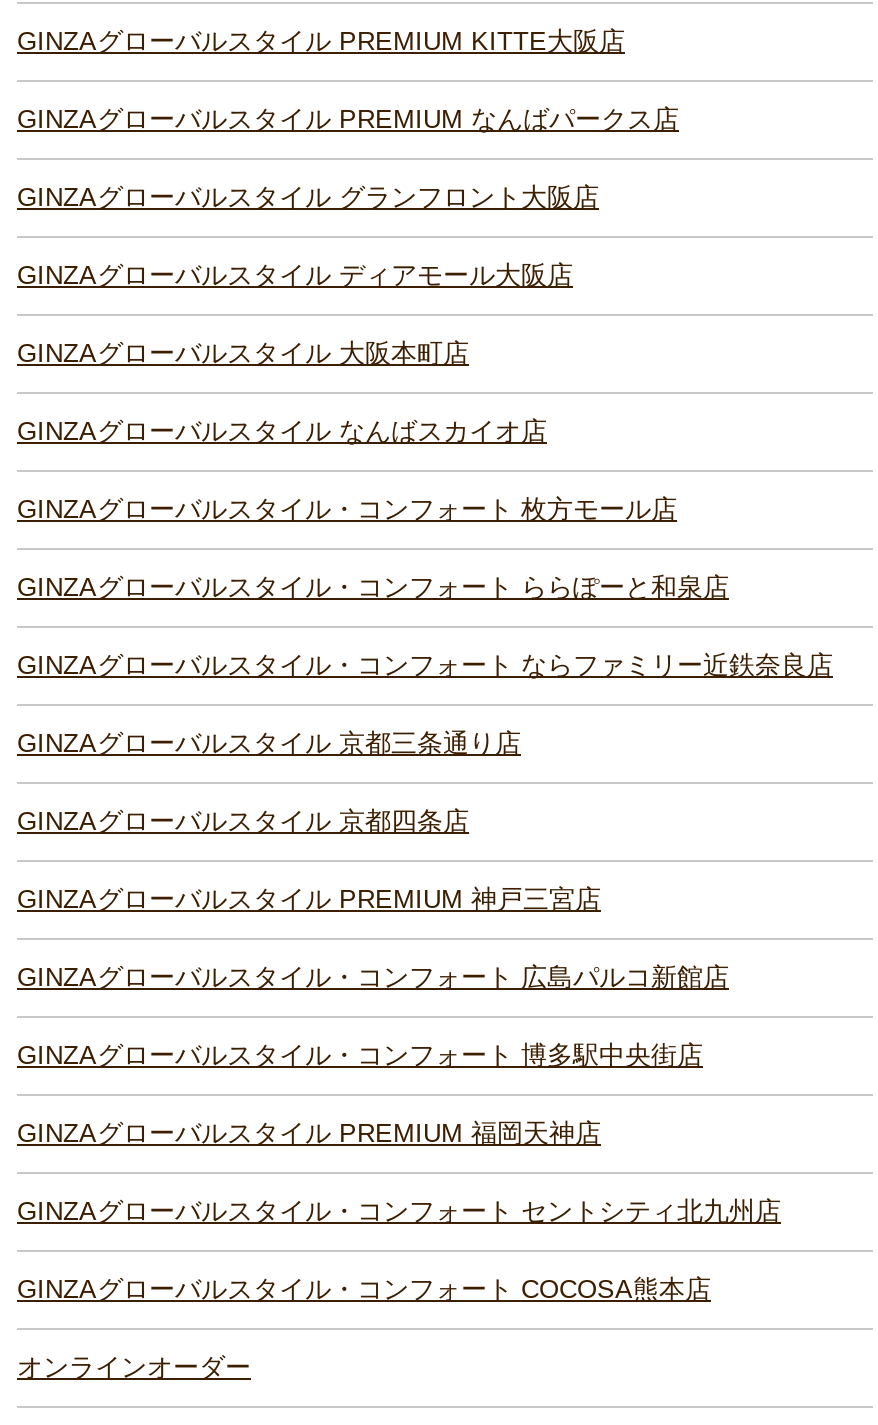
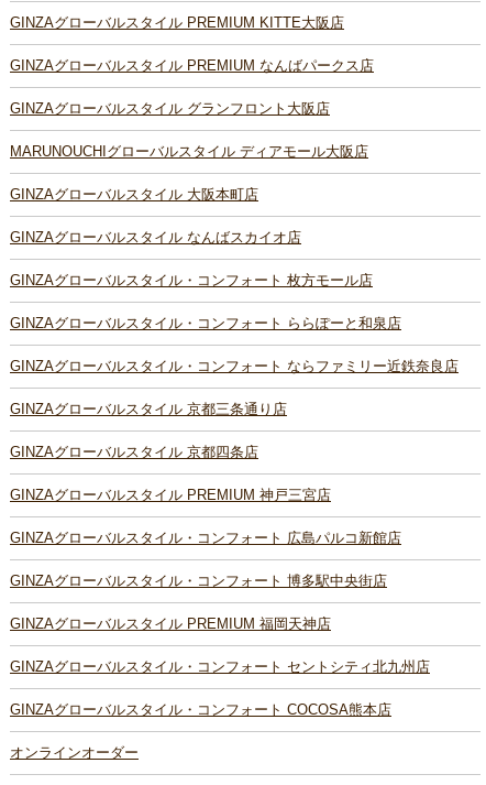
[17,259,573,289] GINZAグローバルスタイル ディアモール大阪店 -> [10,143,368,159] MARUNOUCHIグローバルスタイル ディアモール大阪店

